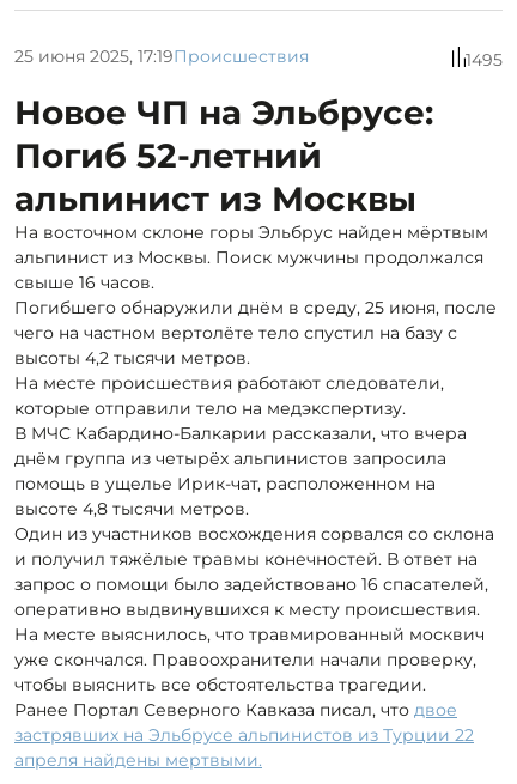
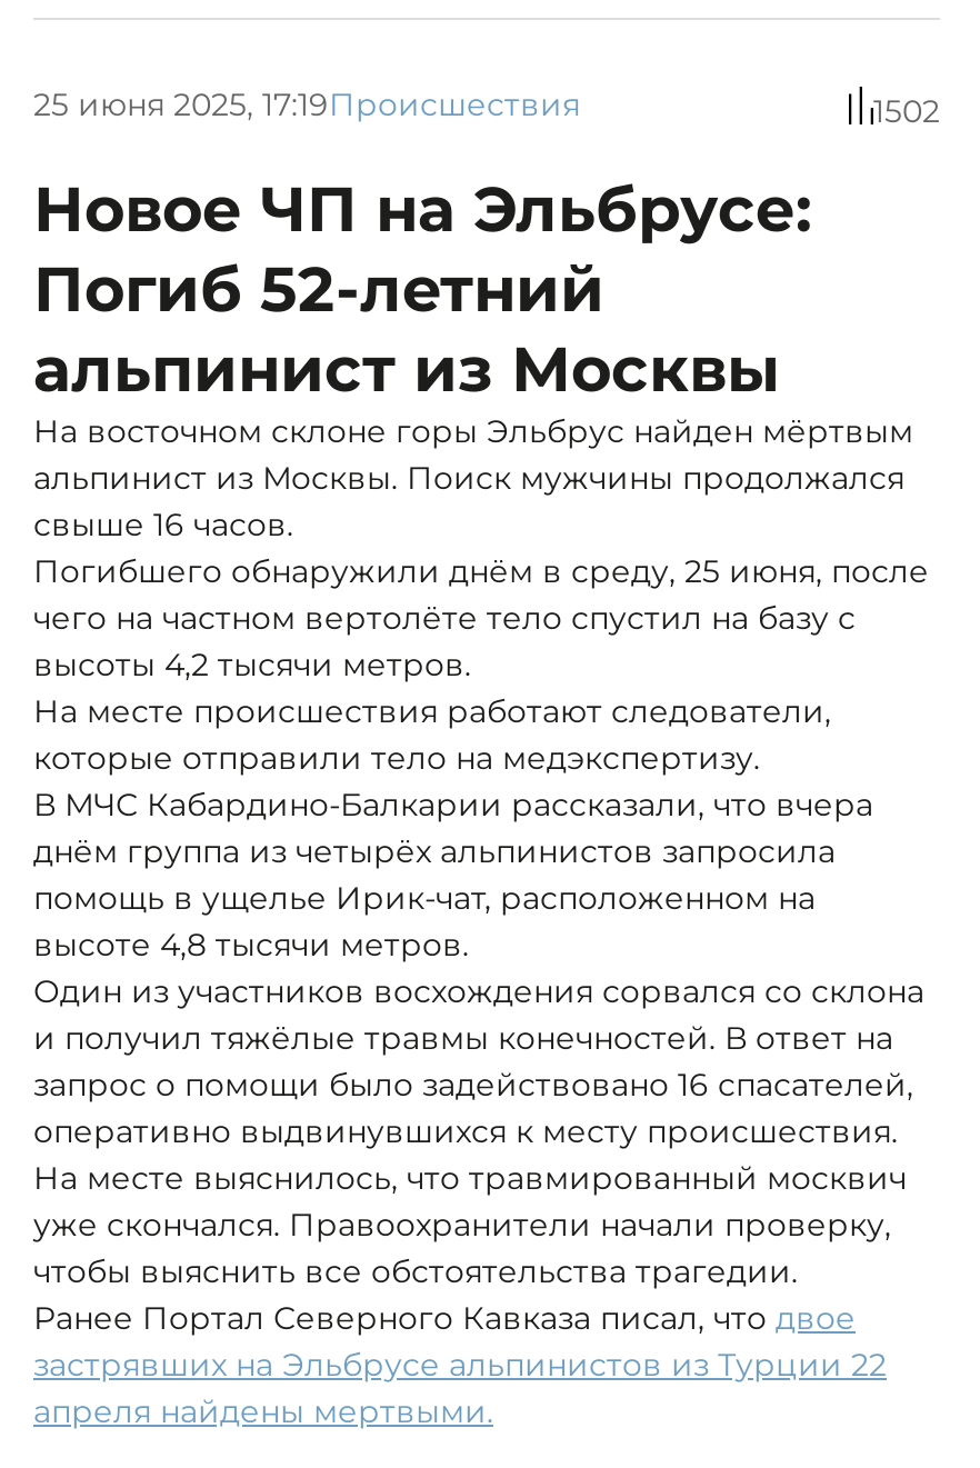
[466,49,503,70] 1495 -> [873,90,940,130] 1502

